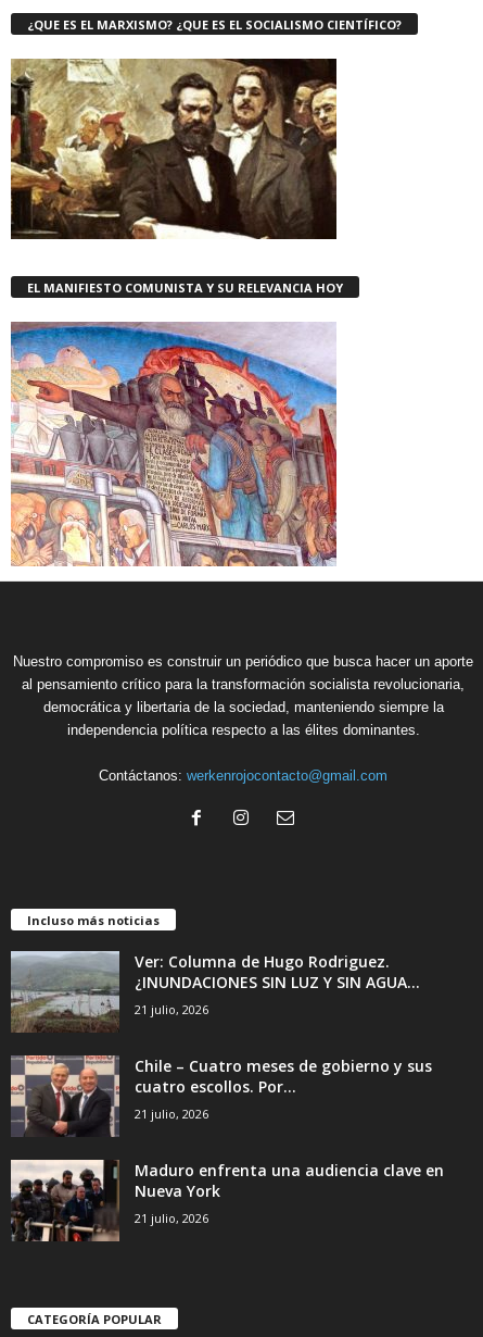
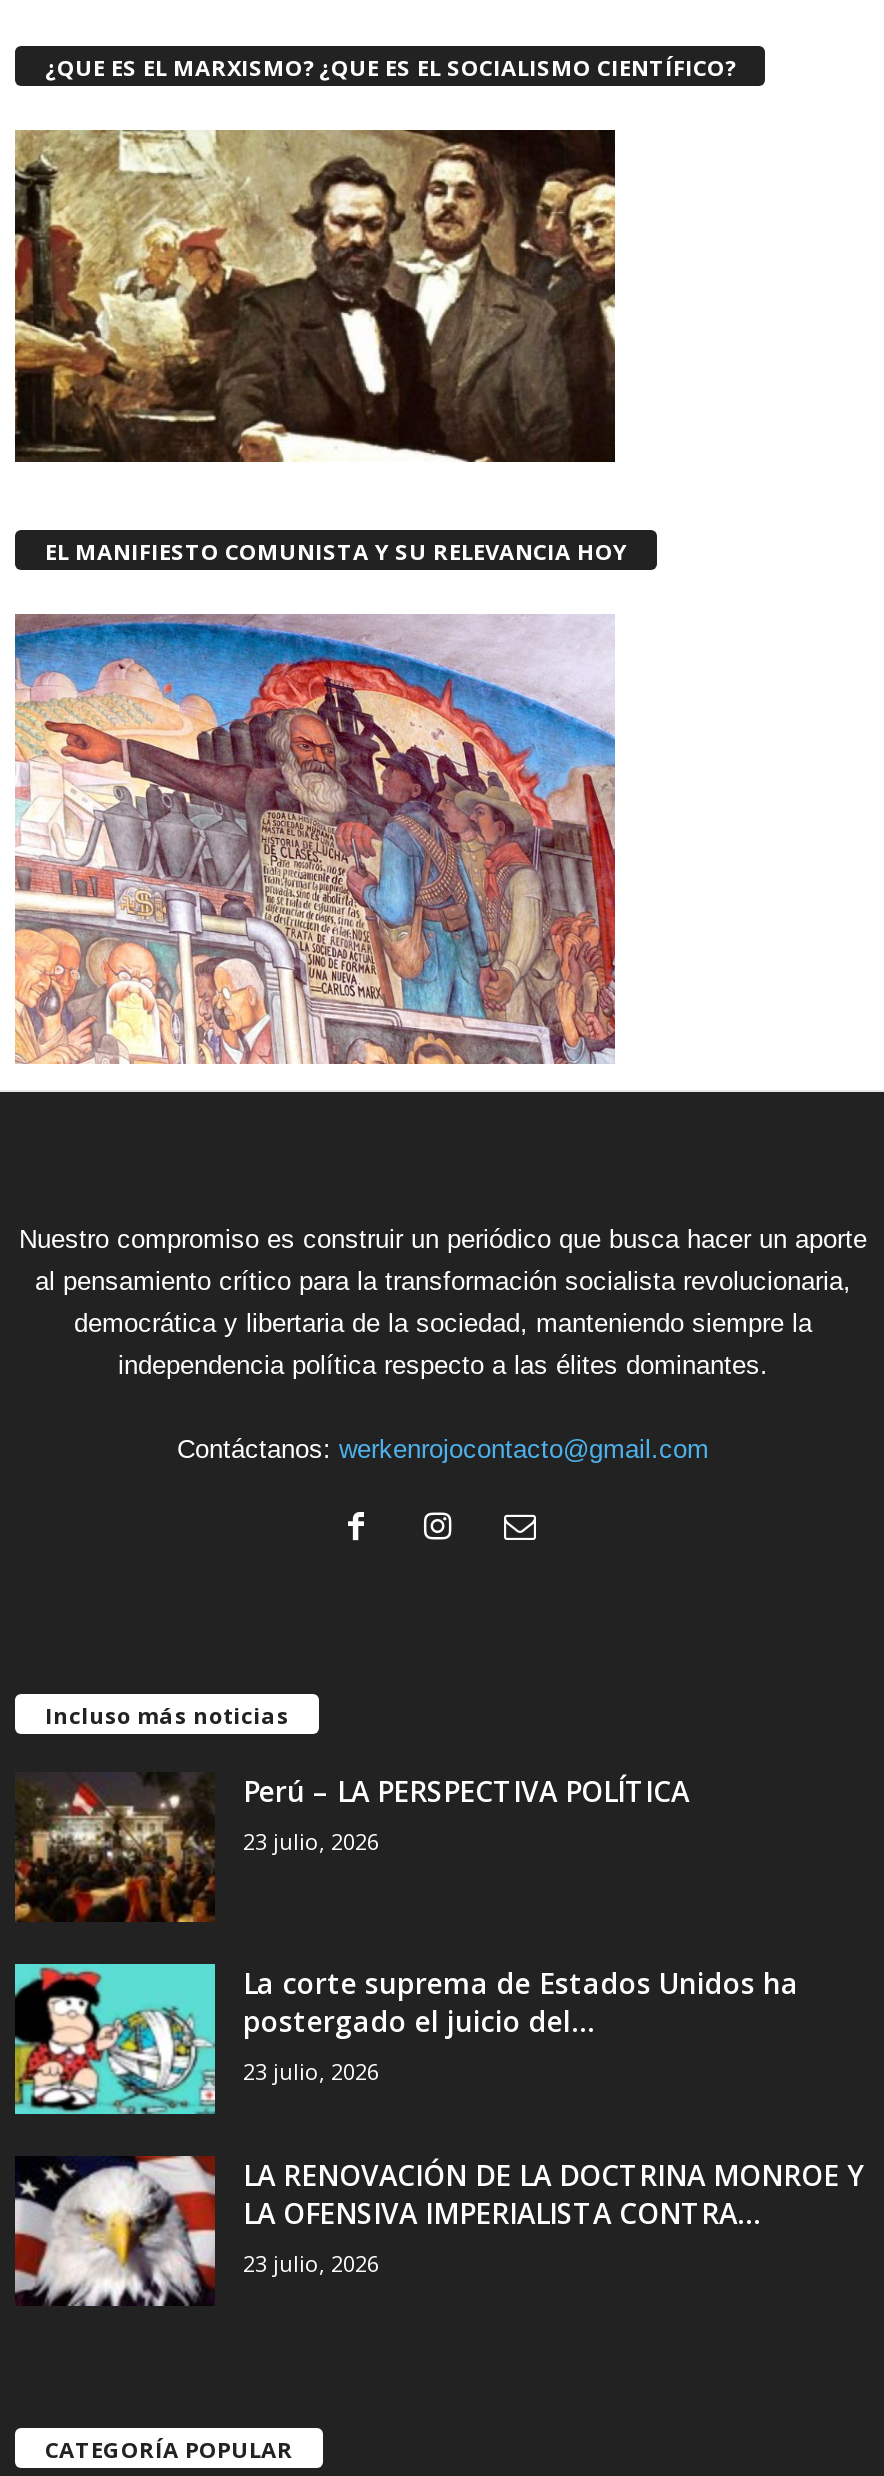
[10,950,420,1033] [image] | Ver: Columna de Hugo Rodriguez. | ¿INUNDACIONES SIN LUZ Y SIN AGUA... | 21 julio, 2026 -> [15,1772,689,1924] [image] | Perú – LA PERSPECTIVA POLÍTICA | 23 julio, 2026
[10,1054,432,1137] [image] | Chile – Cuatro meses de gobierno y sus | cuatro escollos. Por... | 21 julio, 2026 -> [13,1962,799,2116] [image] | La corte suprema de Estados Unidos ha | postergado el juicio del... | 23 julio, 2026
[10,1159,444,1242] [image] | Maduro enfrenta una audiencia clave en | Nueva York | 21 julio, 2026 -> [13,2154,863,2308] [image] | LA RENOVACIÓN DE LA DOCTRINA MONROE Y | LA OFENSIVA IMPERIALISTA CONTRA... | 23 julio, 2026

